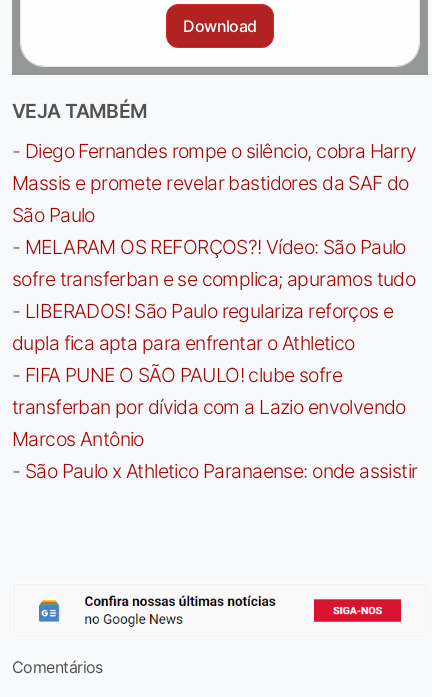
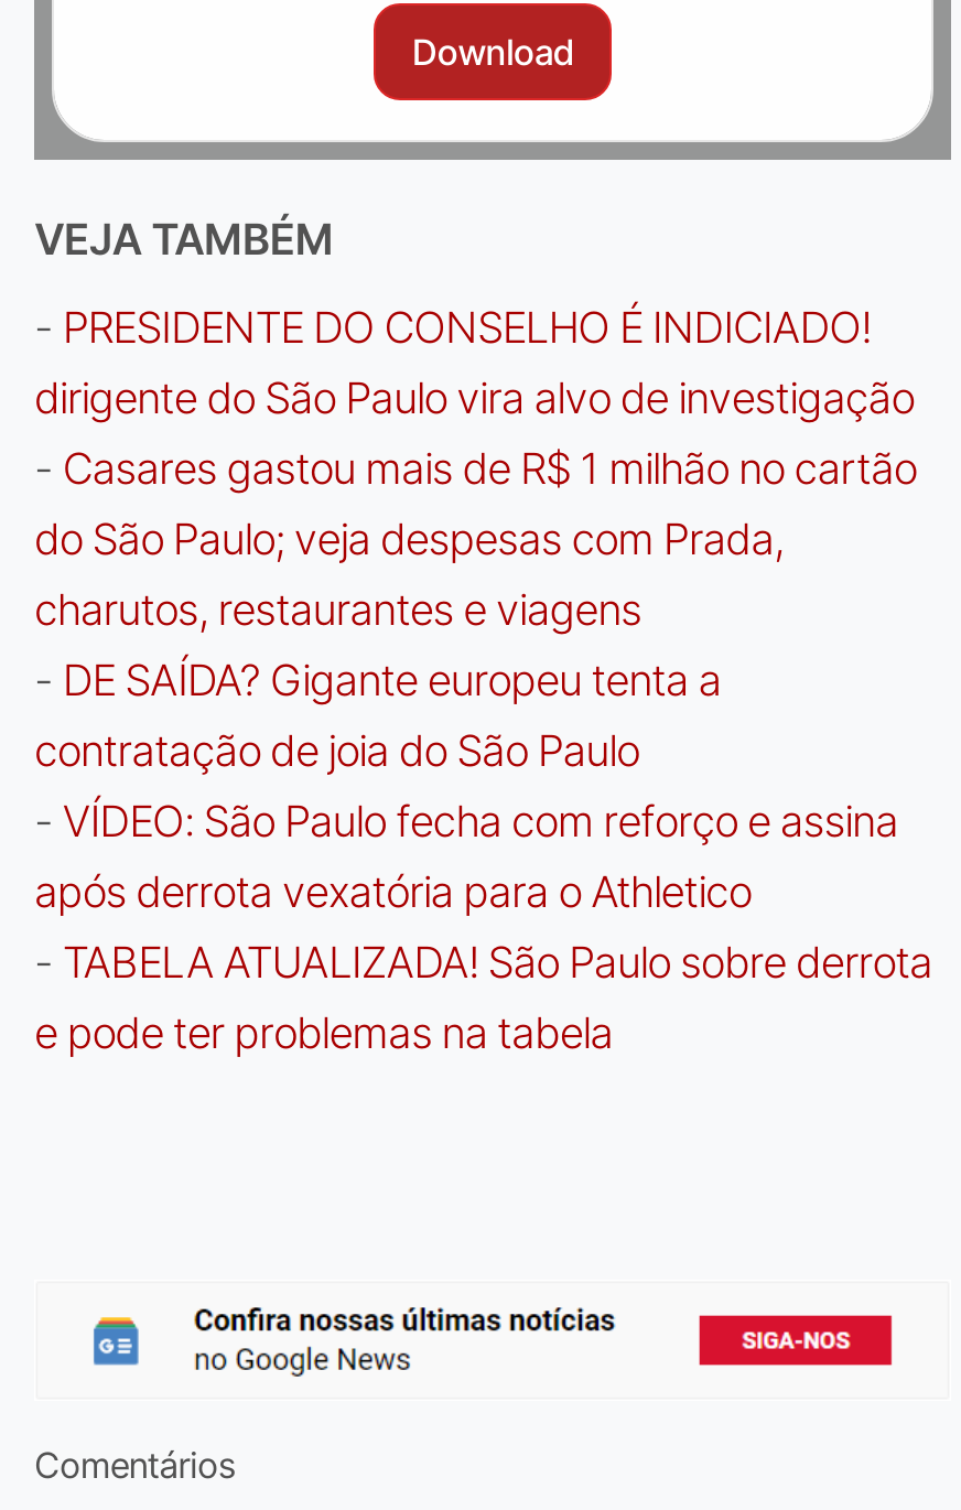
[12,139,417,483] - Diego Fernandes rompe o silêncio, cobra Harry | Massis e promete revelar bastidores da SAF do | São Paulo | - MELARAM OS REFORÇOS?! Vídeo: São Paulo | sofre transferban e se complica; apuramos tudo | - LIBERADOS! São Paulo regulariza reforços e | dupla fica apta para enfrentar o Athletico | - FIFA PUNE O SÃO PAULO! clube sofre | transferban por dívida com a Lazio envolvendo | Marcos Antônio | - São Paulo x Athletico Paranaense: onde assistir -> [34,300,932,1058] - PRESIDENTE DO CONSELHO É INDICIADO! | dirigente do São Paulo vira alvo de investigação | - Casares gastou mais de R$ 1 milhão no cartão | do São Paulo; veja despesas com Prada, | charutos, restaurantes e viagens | - DE SAÍDA? Gigante europeu tenta a | contratação de joia do São Paulo | - VÍDEO: São Paulo fecha com reforço e assina | após derrota vexatória para o Athletico | - TABELA ATUALIZADA! São Paulo sobre derrota | e pode ter problemas na tabela

